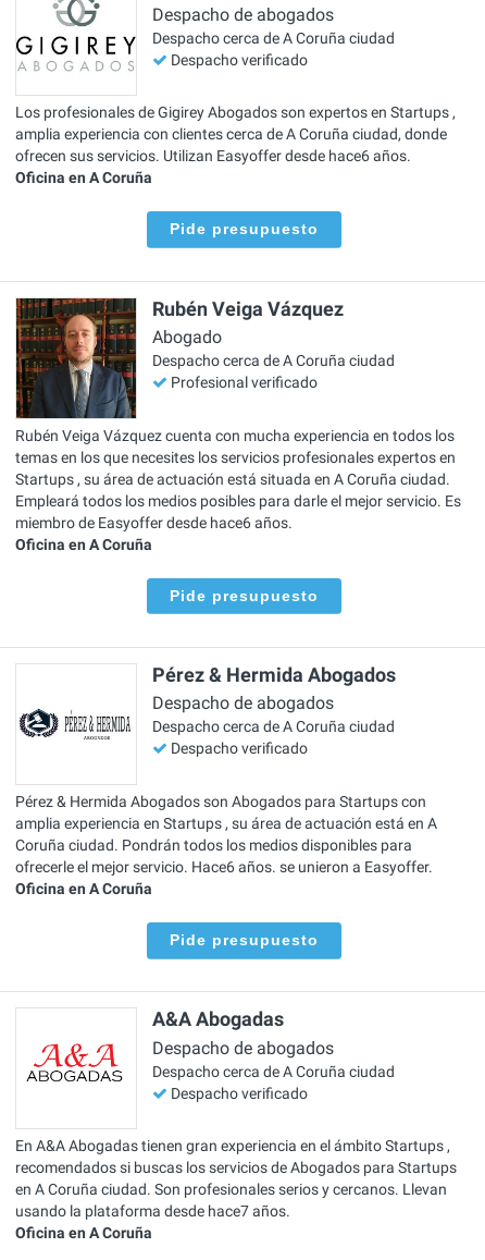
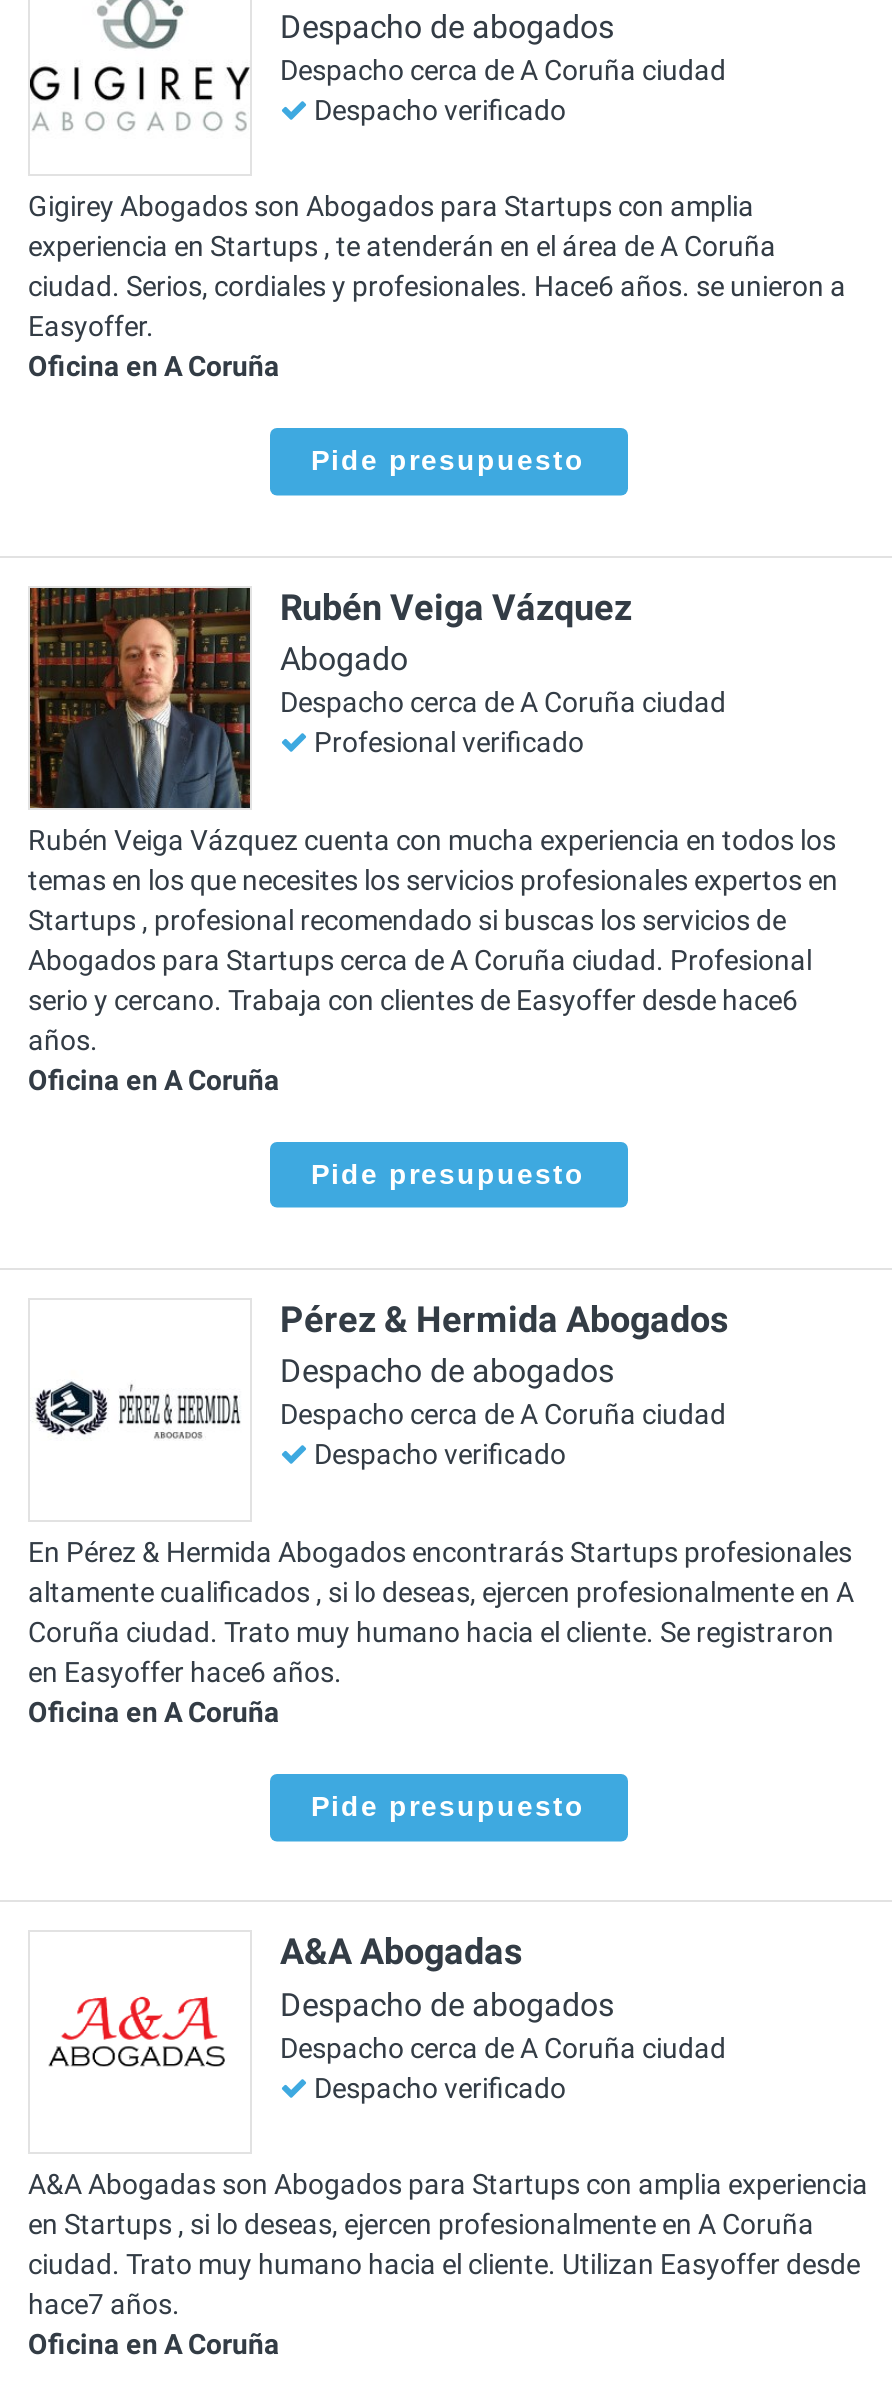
[15,104,456,165] Los profesionales de Gigirey Abogados son expertos en Startups , | amplia experiencia con clientes cerca de A Coruña ciudad, donde | ofrecen sus servicios. Utilizan Easyoffer desde hace6 años. -> [28,190,846,342] Gigirey Abogados son Abogados para Startups con amplia | experiencia en Startups , te atenderán en el área de A Coruña | ciudad. Serios, cordiales y profesionales. Hace6 años. se unieron a | Easyoffer.
[15,470,461,531] Startups , su área de actuación está situada en A Coruña ciudad. | Empleará todos los medios posibles para darle el mejor servicio. Es | miembro de Easyoffer desde hace6 años. -> [28,903,812,1055] Startups , profesional recomendado si buscas los servicios de | Abogados para Startups cerca de A Coruña ciudad. Profesional | serio y cercano. Trabaja con clientes de Easyoffer desde hace6 | años.
[15,793,437,876] Pérez & Hermida Abogados son Abogados para Startups con | amplia experiencia en Startups , su área de actuación está en A | Coruña ciudad. Pondrán todos los medios disponibles para | ofrecerle el mejor servicio. Hace6 años. se unieron a Easyoffer. -> [28,1536,854,1688] En Pérez & Hermida Abogados encontrarás Startups profesionales | altamente cualificados , si lo deseas, ejercen profesionalmente en A | Coruña ciudad. Trato muy humano hacia el cliente. Se registraron | en Easyoffer hace6 años.
[15,1137,457,1220] En A&A Abogadas tienen gran experiencia en el ámbito Startups , | recomendados si buscas los servicios de Abogados para Startups | en A Coruña ciudad. Son profesionales serios y cercanos. Llevan | usando la plataforma desde hace7 años. -> [28,2169,868,2321] A&A Abogadas son Abogados para Startups con amplia experiencia | en Startups , si lo deseas, ejercen profesionalmente en A Coruña | ciudad. Trato muy humano hacia el cliente. Utilizan Easyoffer desde | hace7 años.

